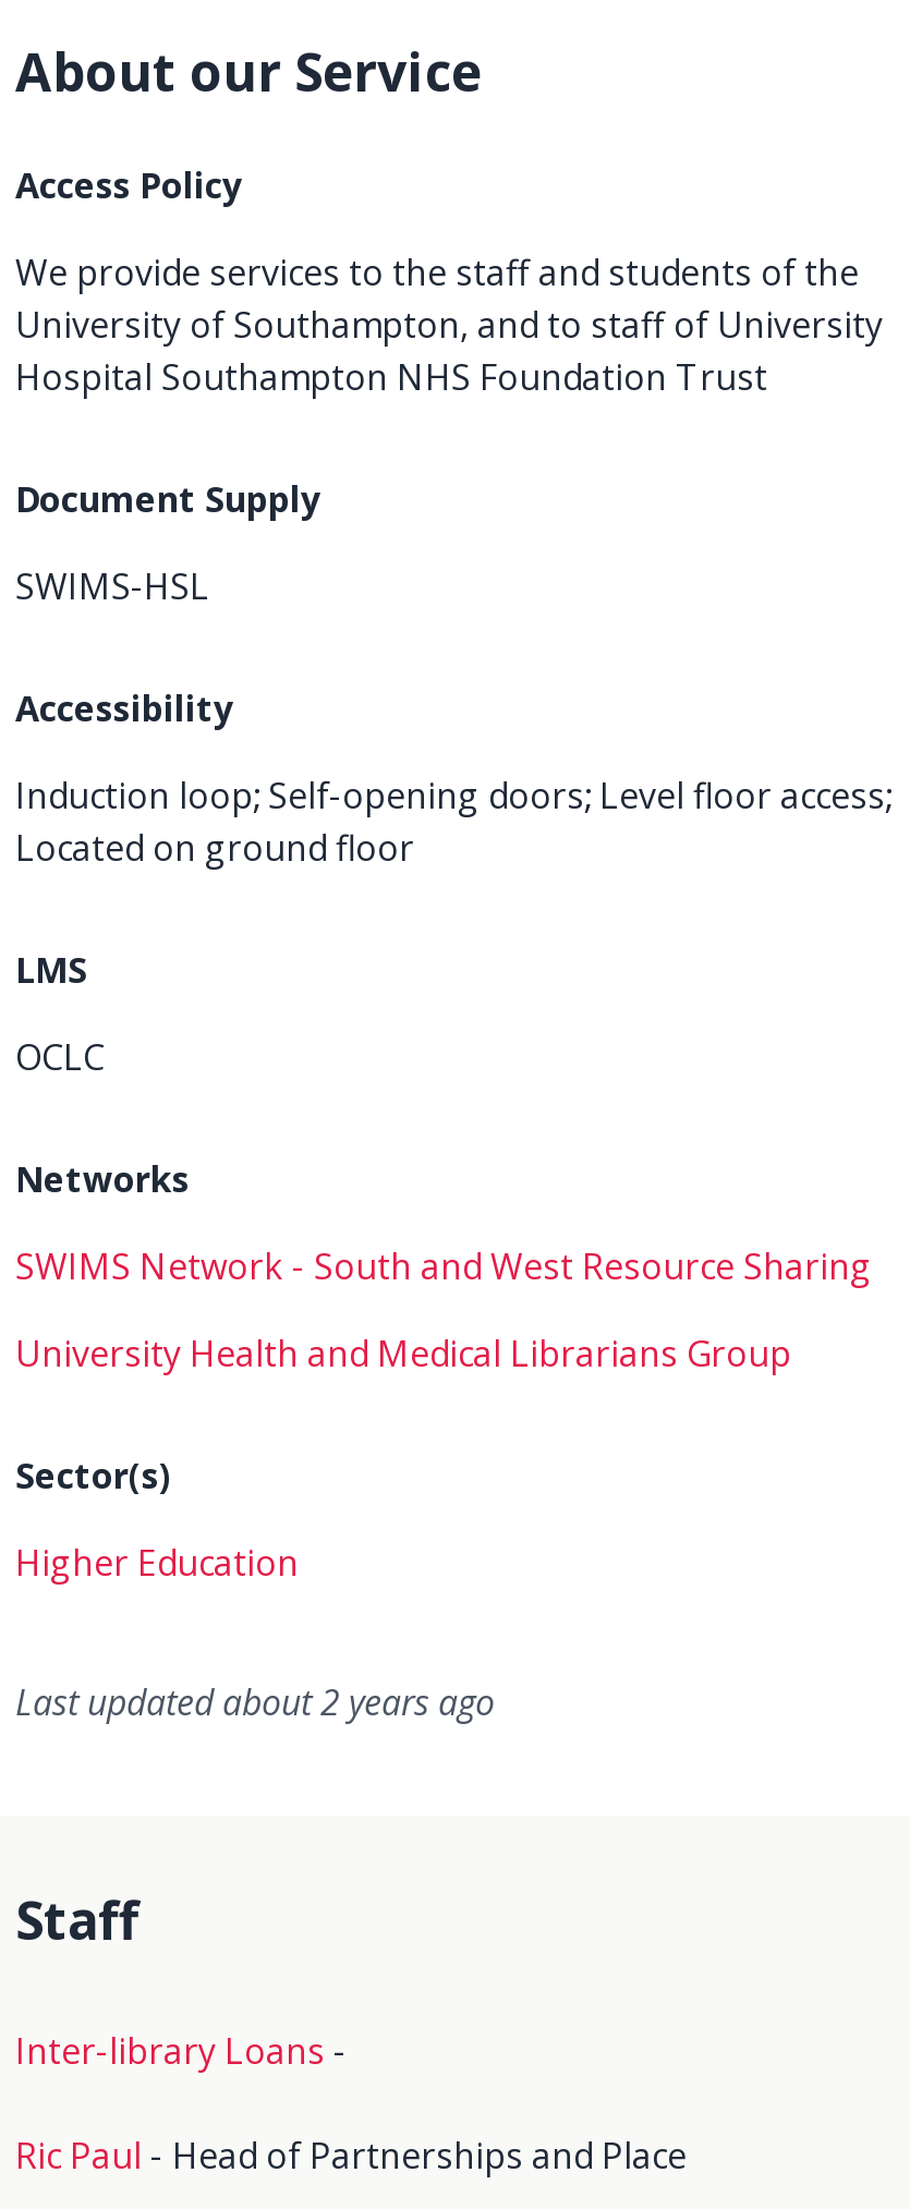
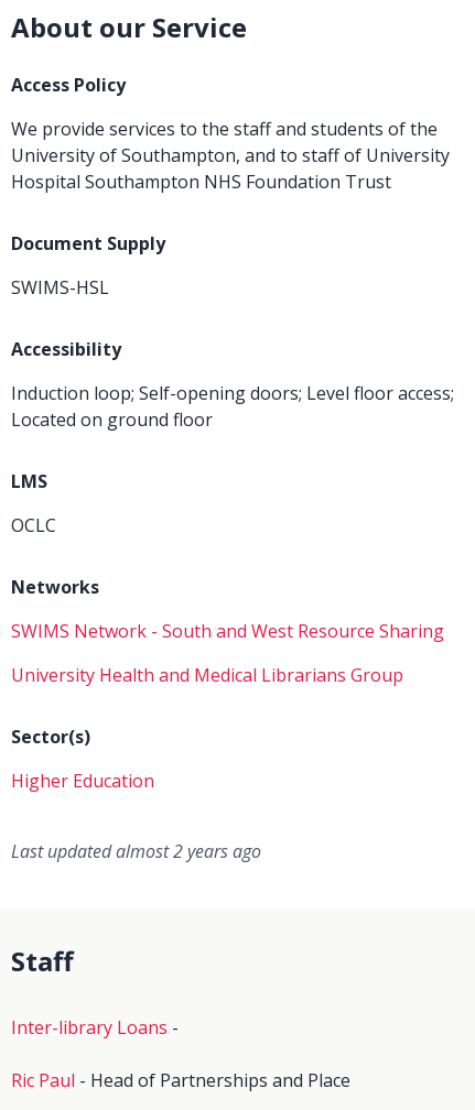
[15,1679,495,1727] Last updated about 2 years ago -> [11,839,261,864] Last updated almost 2 years ago

